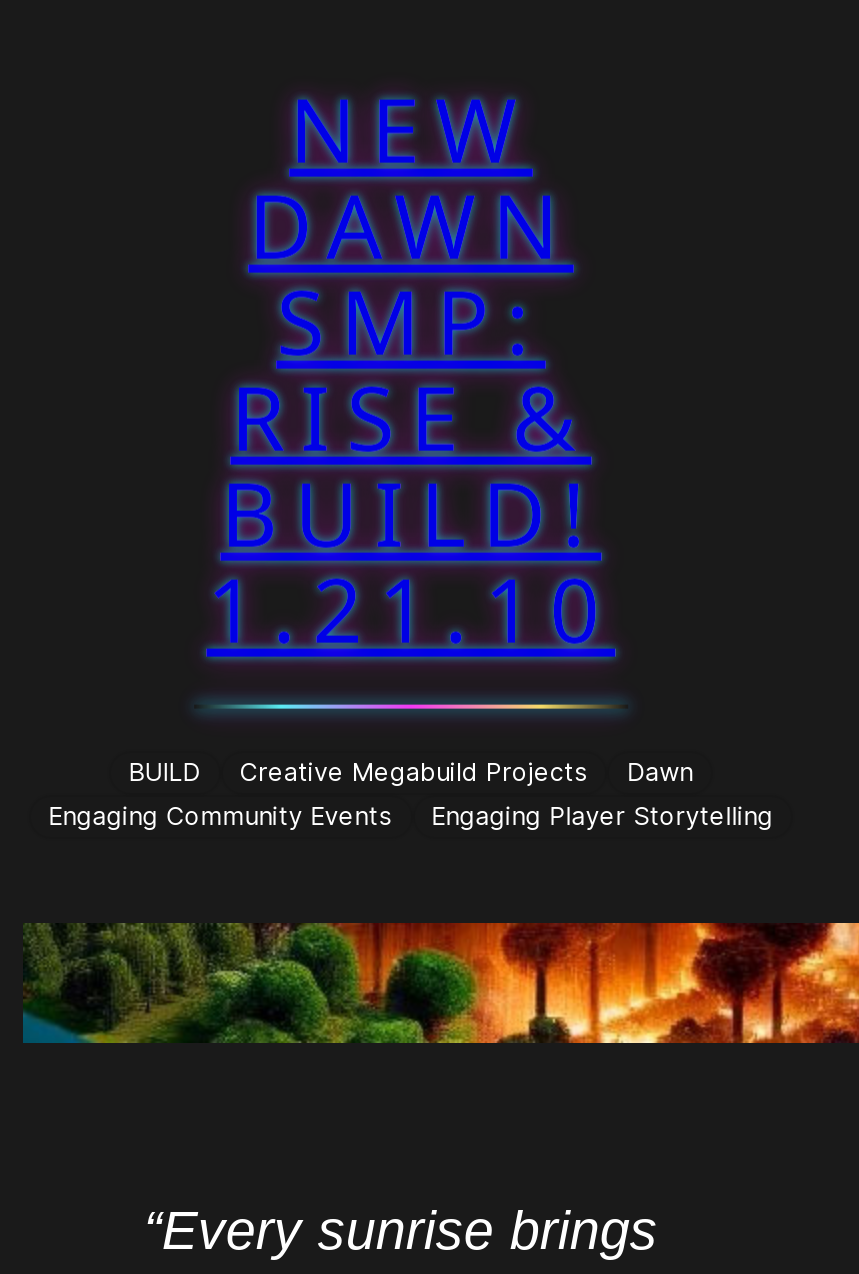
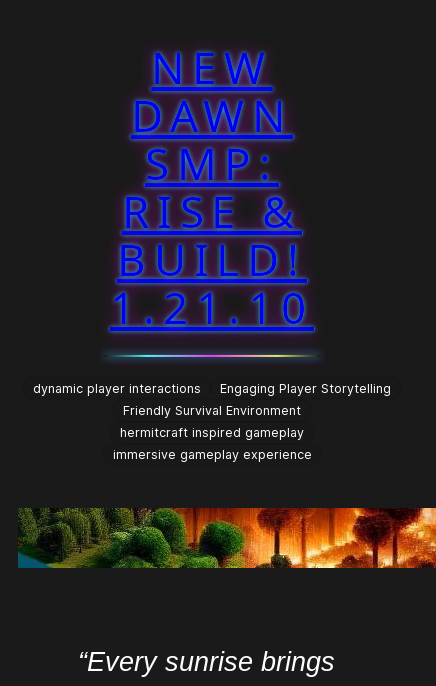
[48,758,693,832] BUILD | Creative Megabuild Projects | Dawn | Engaging Community Events -> [33,381,201,396] dynamic player interactions
moved [432,802,774,832] -> [220,381,391,396]: Engaging Player Storytelling
none -> [112,403,311,462] Friendly Survival Environment | hermitcraft inspired gameplay | immersive gameplay experience

